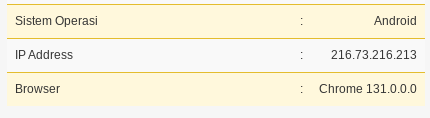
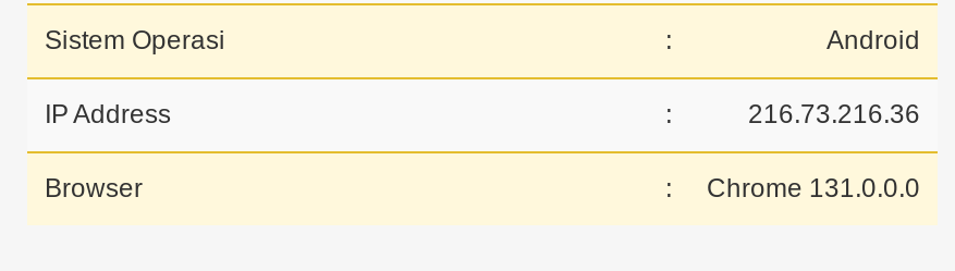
[331,48,417,62] 216.73.216.213 -> [748,98,920,129] 216.73.216.36

